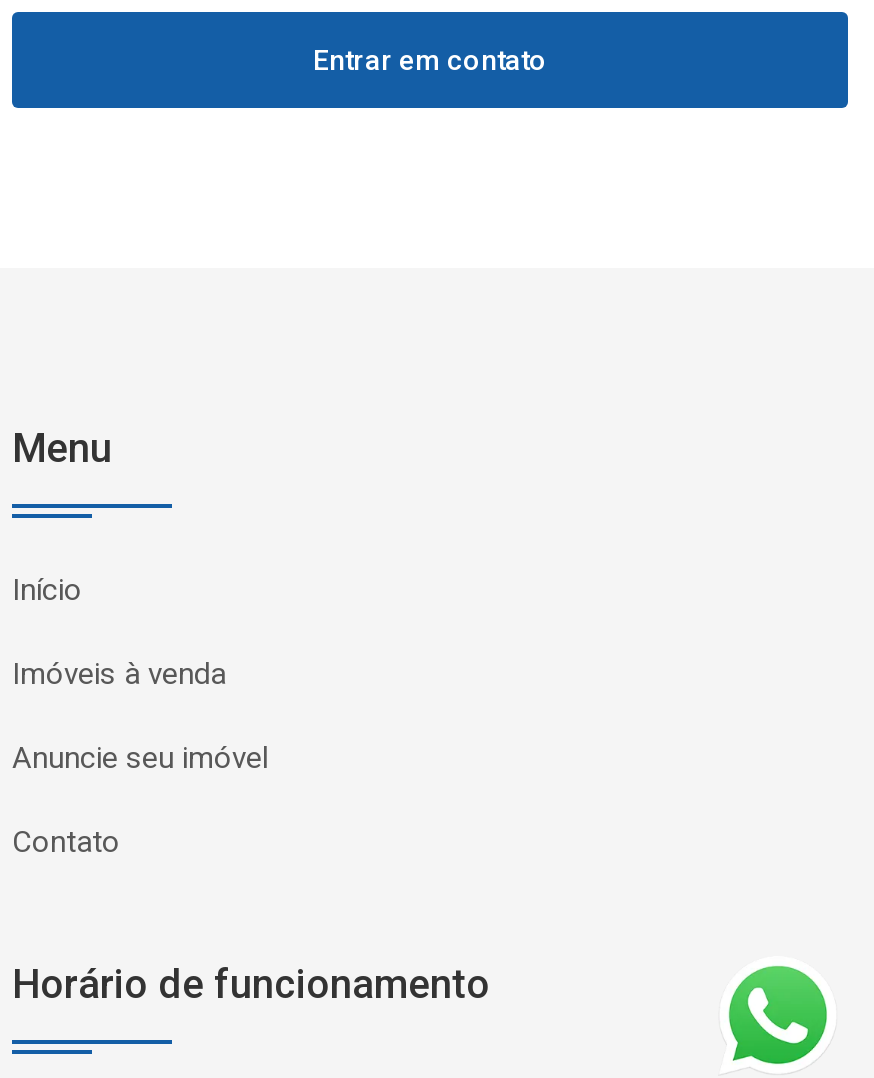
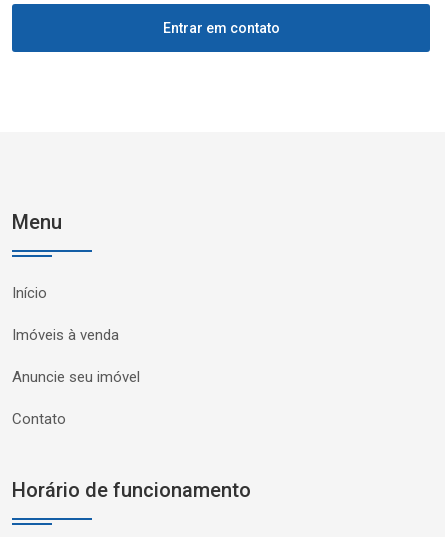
[728,964,828,1066] [image] -> none

